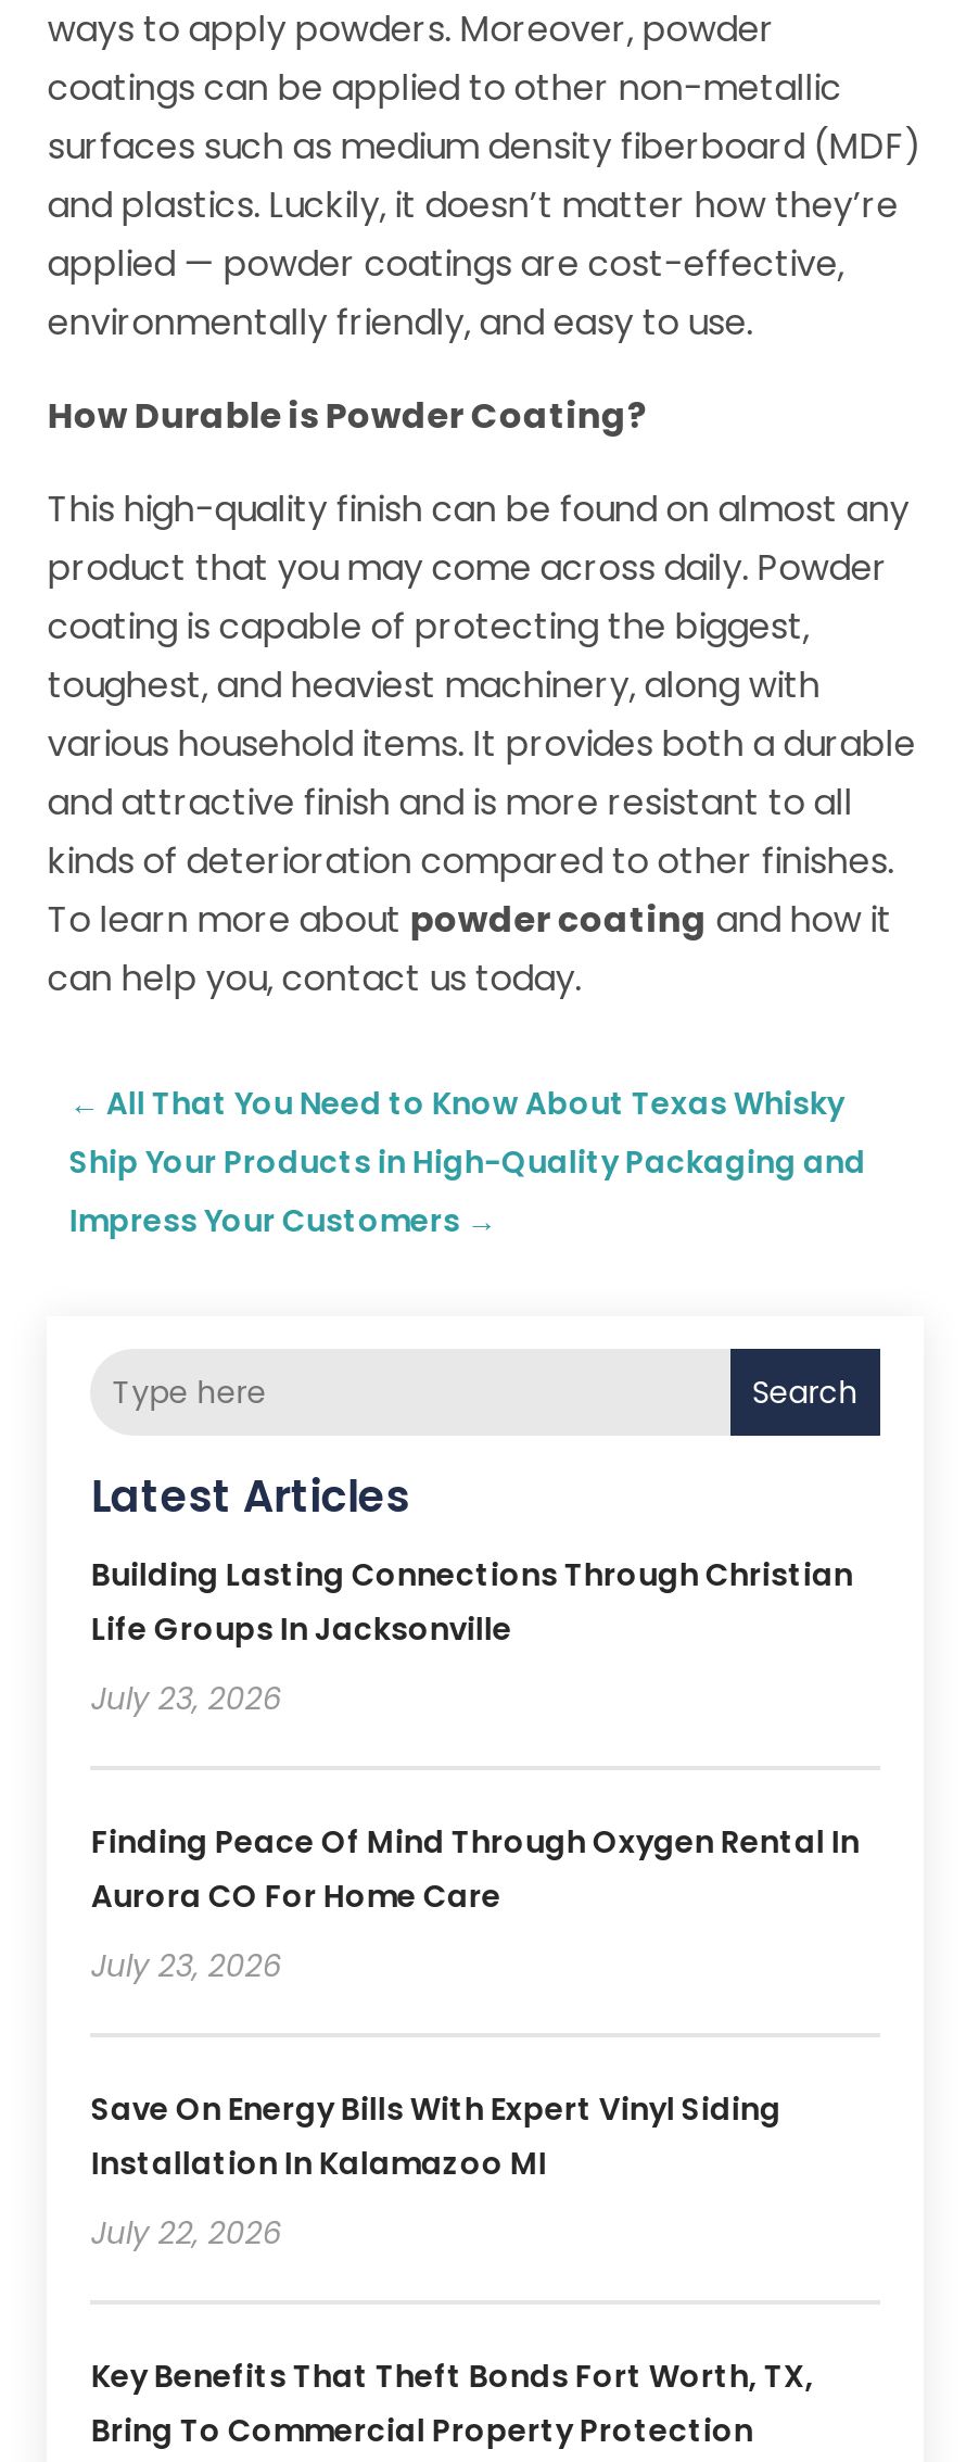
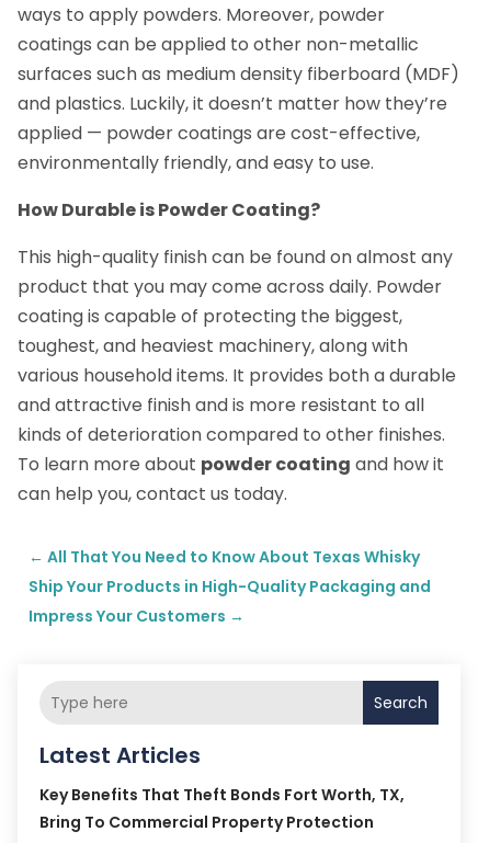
[91,1554,859,2255] Building Lasting Connections Through Christian | Life Groups In Jacksonville | July 23, 2026 | Finding Peace Of Mind Through Oxygen Rental In | Aurora CO For Home Care | July 23, 2026 | Save On Energy Bills With Expert Vinyl Siding | Installation In Kalamazoo MI | July 22, 2026 -> none

